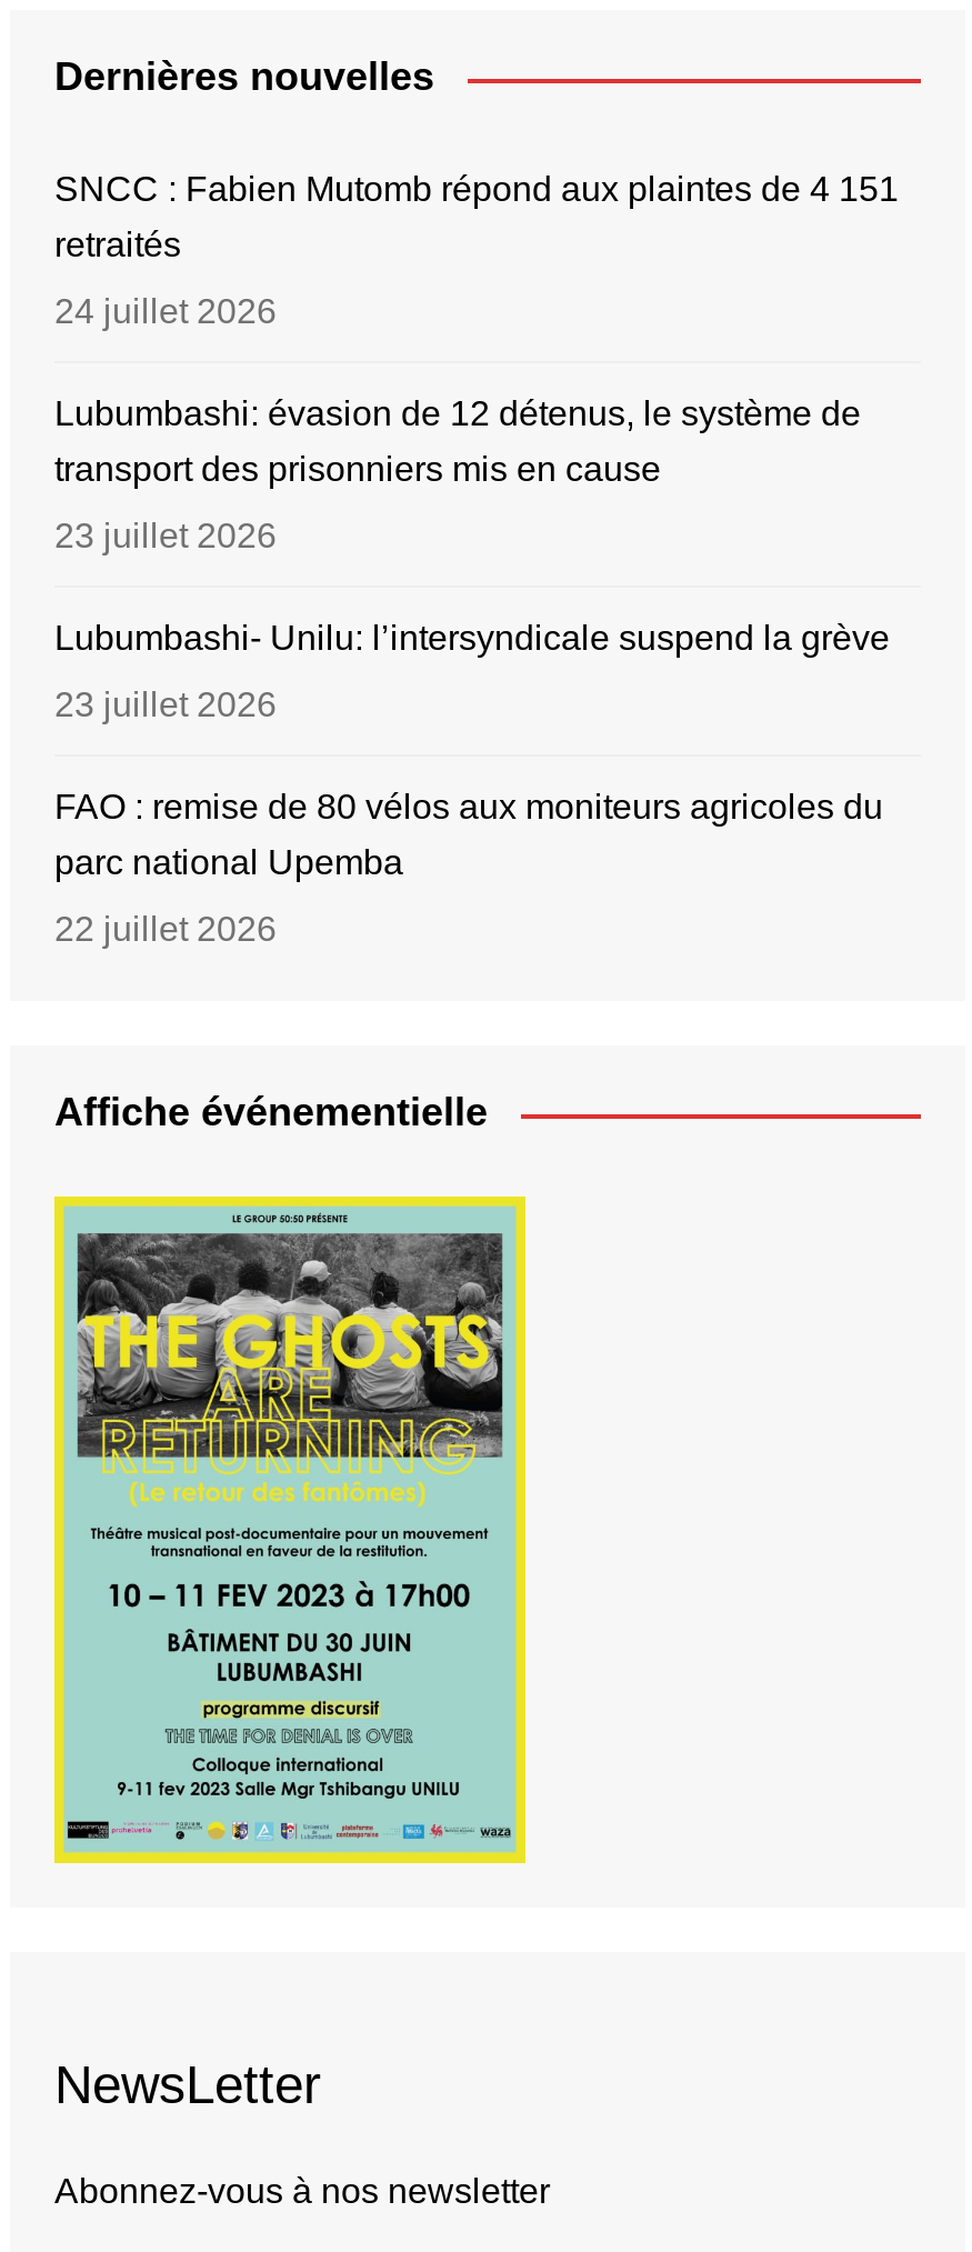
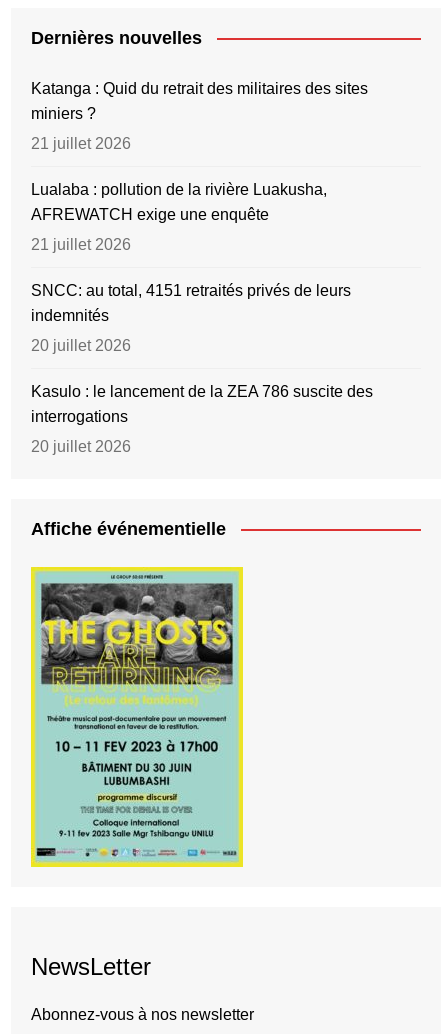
[54,171,899,949] SNCC : Fabien Mutomb répond aux plaintes de 4 151 | retraités | 24 juillet 2026 | Lubumbashi: évasion de 12 détenus, le système de | transport des prisonniers mis en cause | 23 juillet 2026 | Lubumbashi- Unilu: l’intersyndicale suspend la grève | 23 juillet 2026 | FAO : remise de 80 vélos aux moniteurs agricoles du | parc national Upemba | 22 juillet 2026 -> [31,80,373,455] Katanga : Quid du retrait des militaires des sites | miniers ? | 21 juillet 2026 | Lualaba : pollution de la rivière Luakusha, | AFREWATCH exige une enquête | 21 juillet 2026 | SNCC: au total, 4151 retraités privés de leurs | indemnités | 20 juillet 2026 | Kasulo : le lancement de la ZEA 786 suscite des | interrogations | 20 juillet 2026

